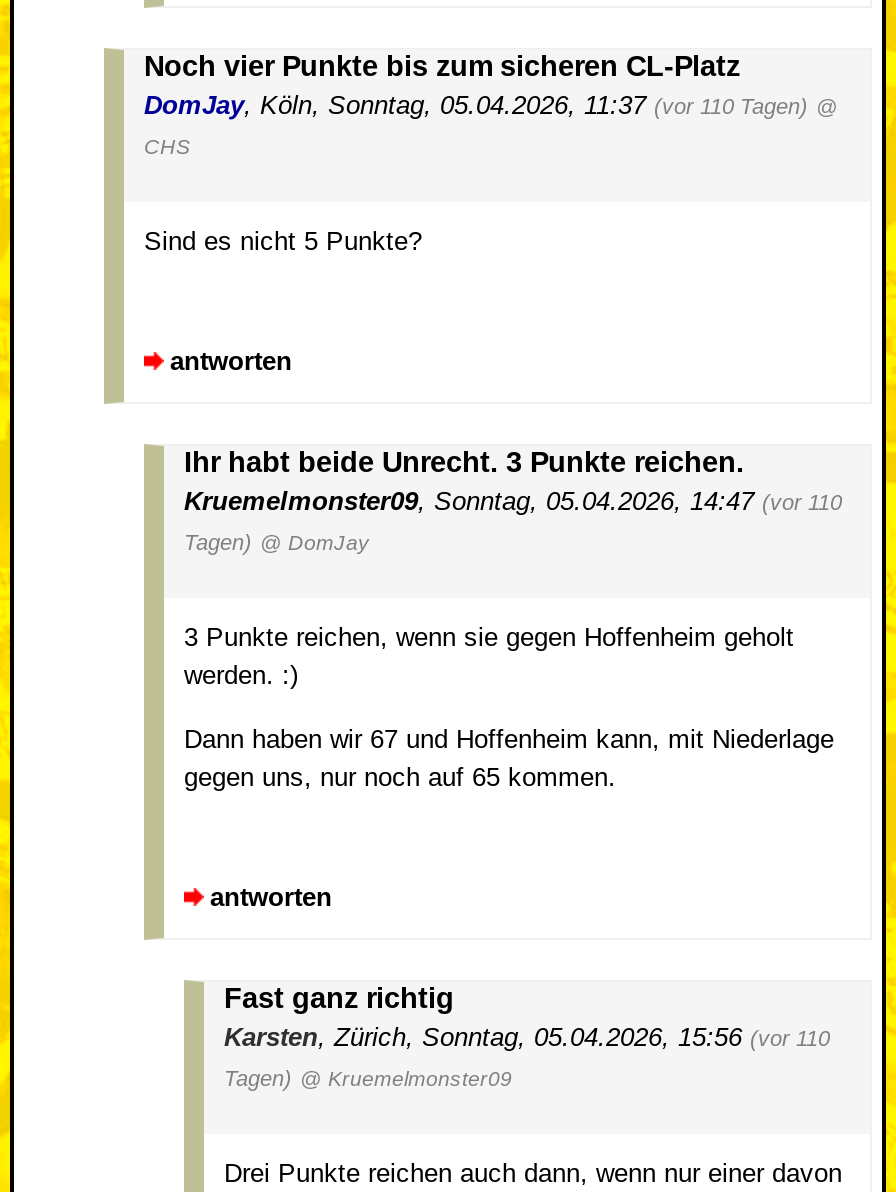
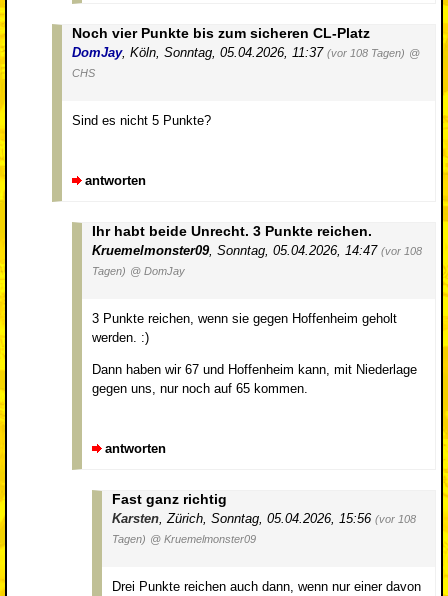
[144,89,838,119] DomJay, Köln, Sonntag, 05.04.2026, 11:37 (vor 110 Tagen) @ -> [72,44,420,59] DomJay, Köln, Sonntag, 05.04.2026, 11:37 (vor 108 Tagen) @
[184,486,842,516] Kruemelmonster09, Sonntag, 05.04.2026, 14:47 (vor 110 -> [92,243,422,258] Kruemelmonster09, Sonntag, 05.04.2026, 14:47 (vor 108
[224,1022,830,1052] Karsten, Zürich, Sonntag, 05.04.2026, 15:56 (vor 110 -> [112,511,416,526] Karsten, Zürich, Sonntag, 05.04.2026, 15:56 (vor 108

